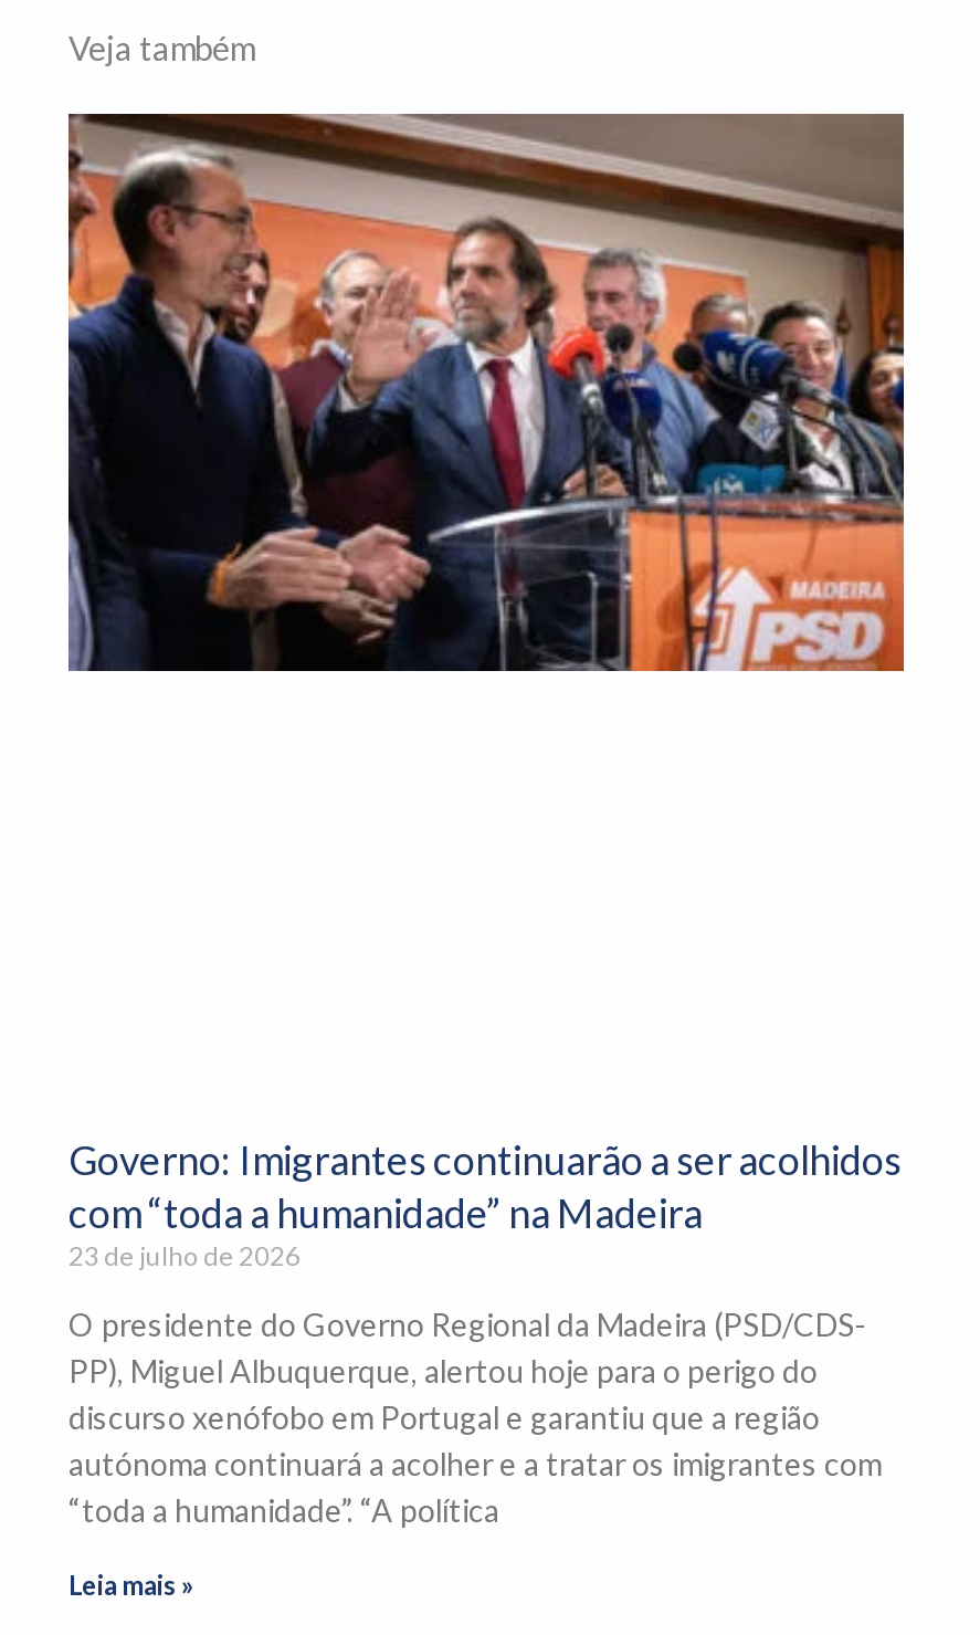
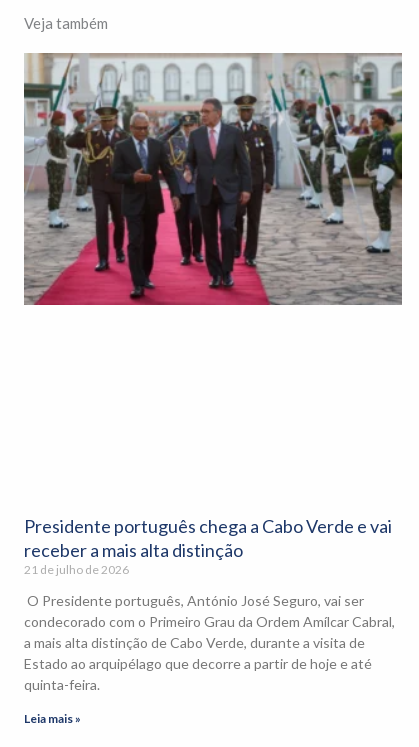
[66,113,906,672] [image] -> [23,53,403,306] [image]
[69,1136,902,1273] Governo: Imigrantes continuarão a ser acolhidos | com “toda a humanidade” na Madeira | 23 de julho de 2026 -> [24,515,392,577] Presidente português chega a Cabo Verde e vai | receber a mais alta distinção | 21 de julho de 2026
[69,1306,882,1529] O presidente do Governo Regional da Madeira (PSD/CDS- | PP), Miguel Albuquerque, alertou hoje para o perigo do | discurso xenófobo em Portugal e garantiu que a região | autónoma continuará a acolher e a tratar os imigrantes com | “toda a humanidade”. “A política -> [24,592,395,693] O Presidente português, António José Seguro, vai ser | condecorado com o Primeiro Grau da Ordem Amílcar Cabral, | a mais alta distinção de Cabo Verde, durante a visita de | Estado ao arquipélago que decorre a partir de hoje e até | quinta-feira.

